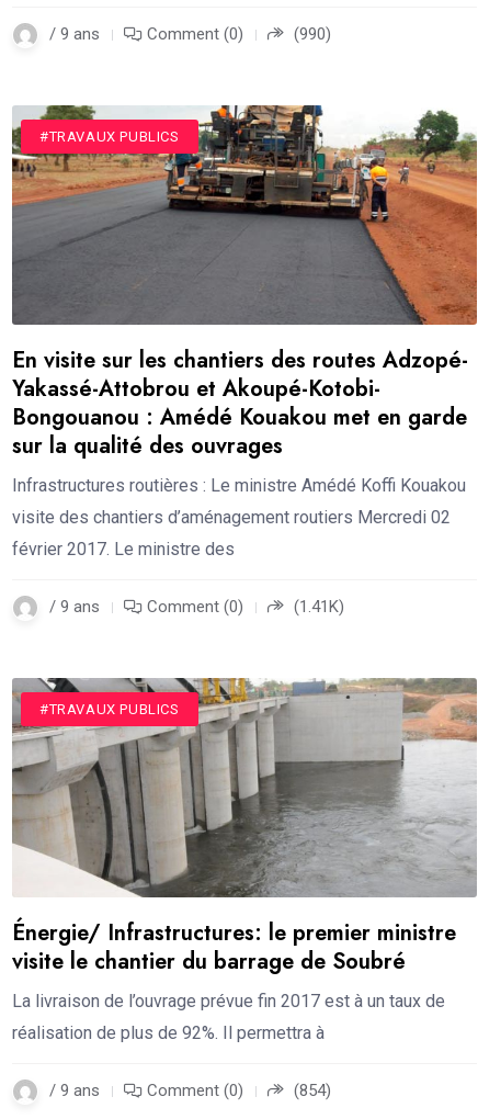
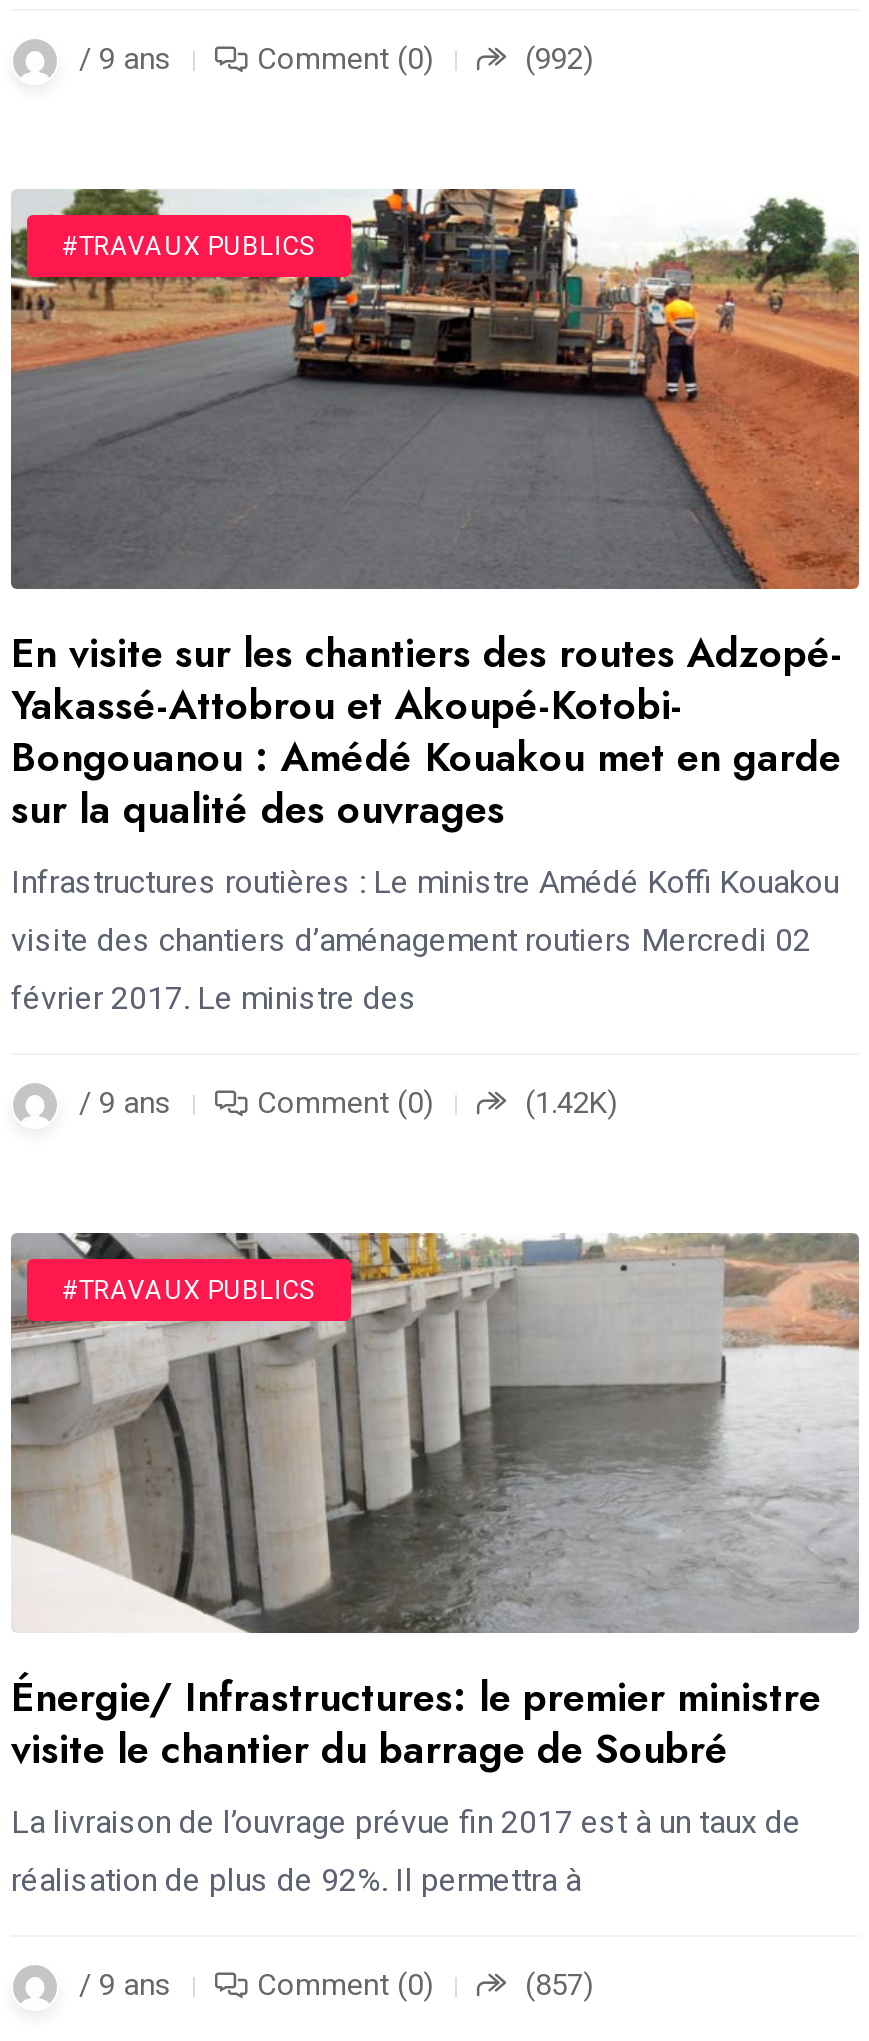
[289,24,331,44] (990) -> [517,41,593,77] (992)
[289,597,344,616] (1.41K) -> [517,1085,617,1121] (1.42K)
[289,1080,331,1100] (854) -> [517,1967,593,2003] (857)

